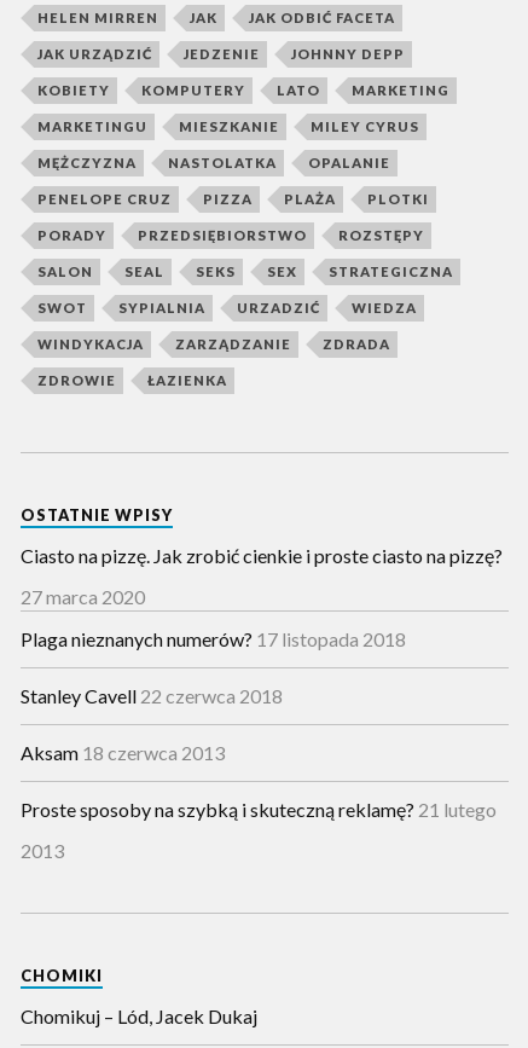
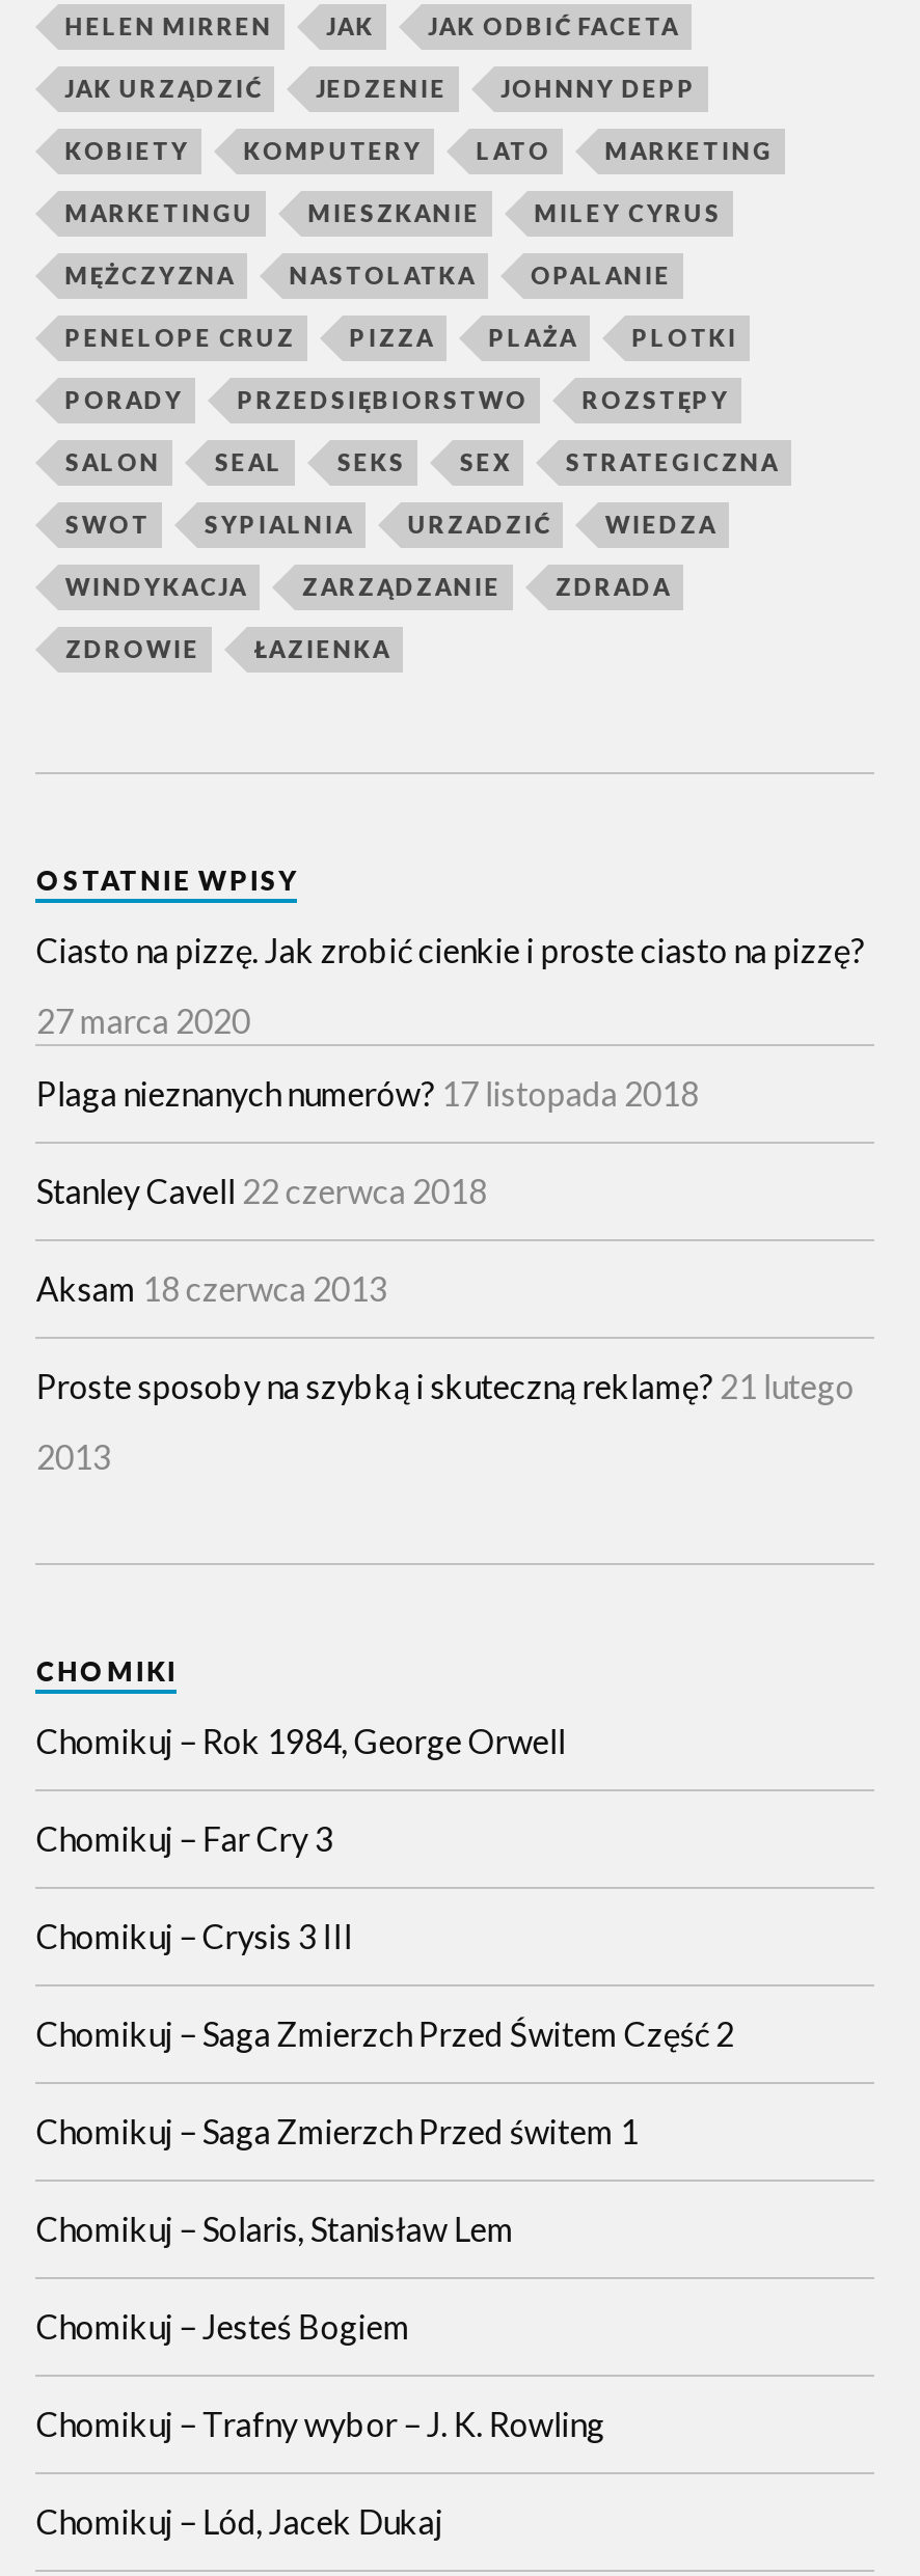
none -> [36,1722,734,2444] Chomikuj – Rok 1984, George Orwell | Chomikuj – Far Cry 3 | Chomikuj – Crysis 3 III | Chomikuj – Saga Zmierzch Przed Świtem Część 2 | Chomikuj – Saga Zmierzch Przed świtem 1 | Chomikuj – Solaris, Stanisław Lem | Chomikuj – Jesteś Bogiem | Chomikuj – Trafny wybor – J. K. Rowling

